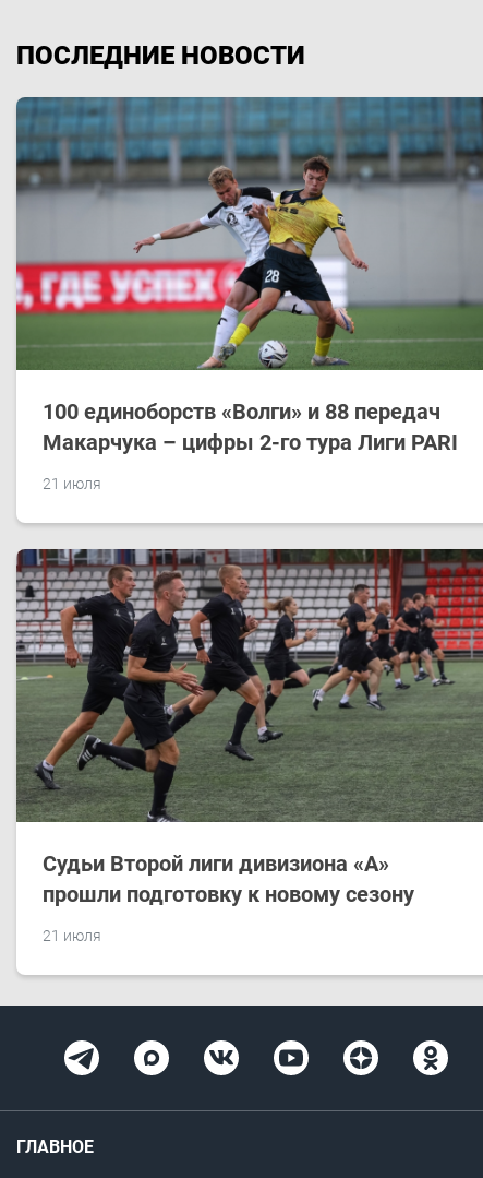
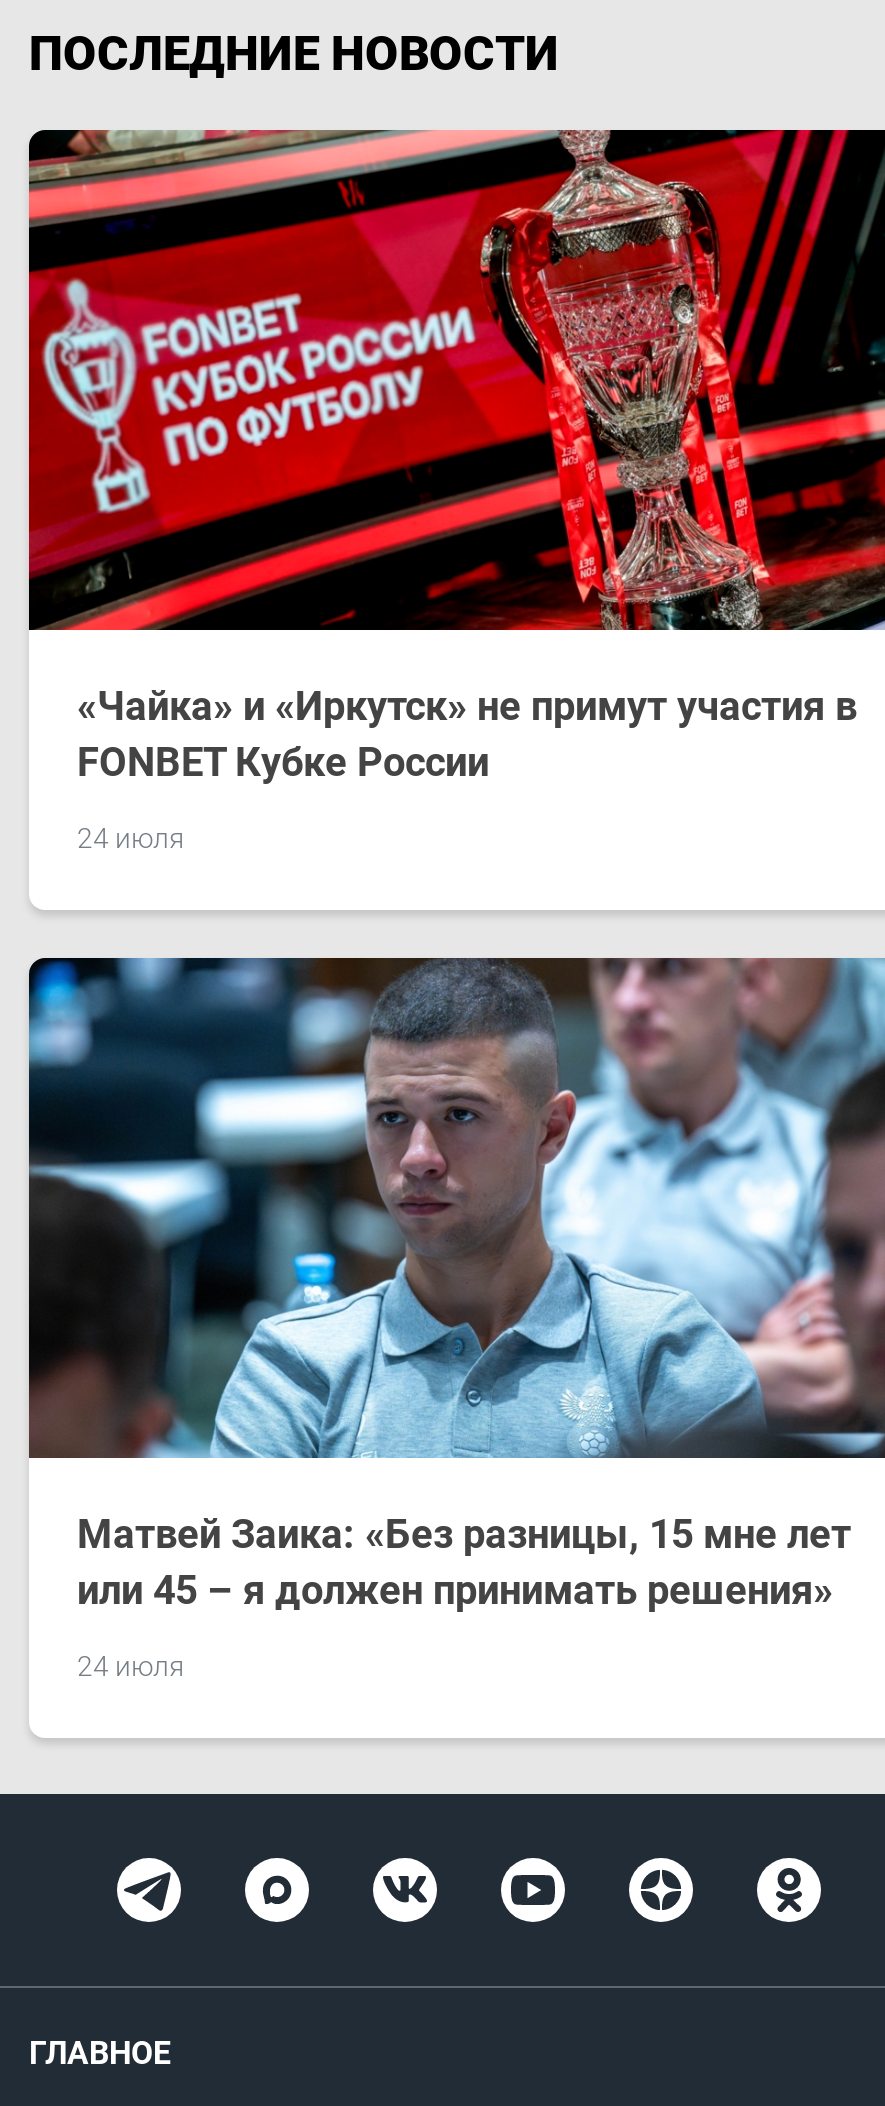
[15,96,480,455] [image] | 100 единоборств «Волги» и 88 передач | Макарчука – цифры 2-го тура Лиги PARI -> [27,128,879,786] [image] | «Чайка» и «Иркутск» не примут участия в | FONBET Кубке России
[43,475,101,492] 21 июля -> [77,822,185,854] 24 июля
[15,548,480,907] [image] | Судьи Второй лиги дивизиона «А» | прошли подготовку к новому сезону -> [27,956,879,1614] [image] | Матвей Заика: «Без разницы, 15 мне лет | или 45 – я должен принимать решения»
[43,927,101,944] 21 июля -> [77,1650,185,1682] 24 июля

